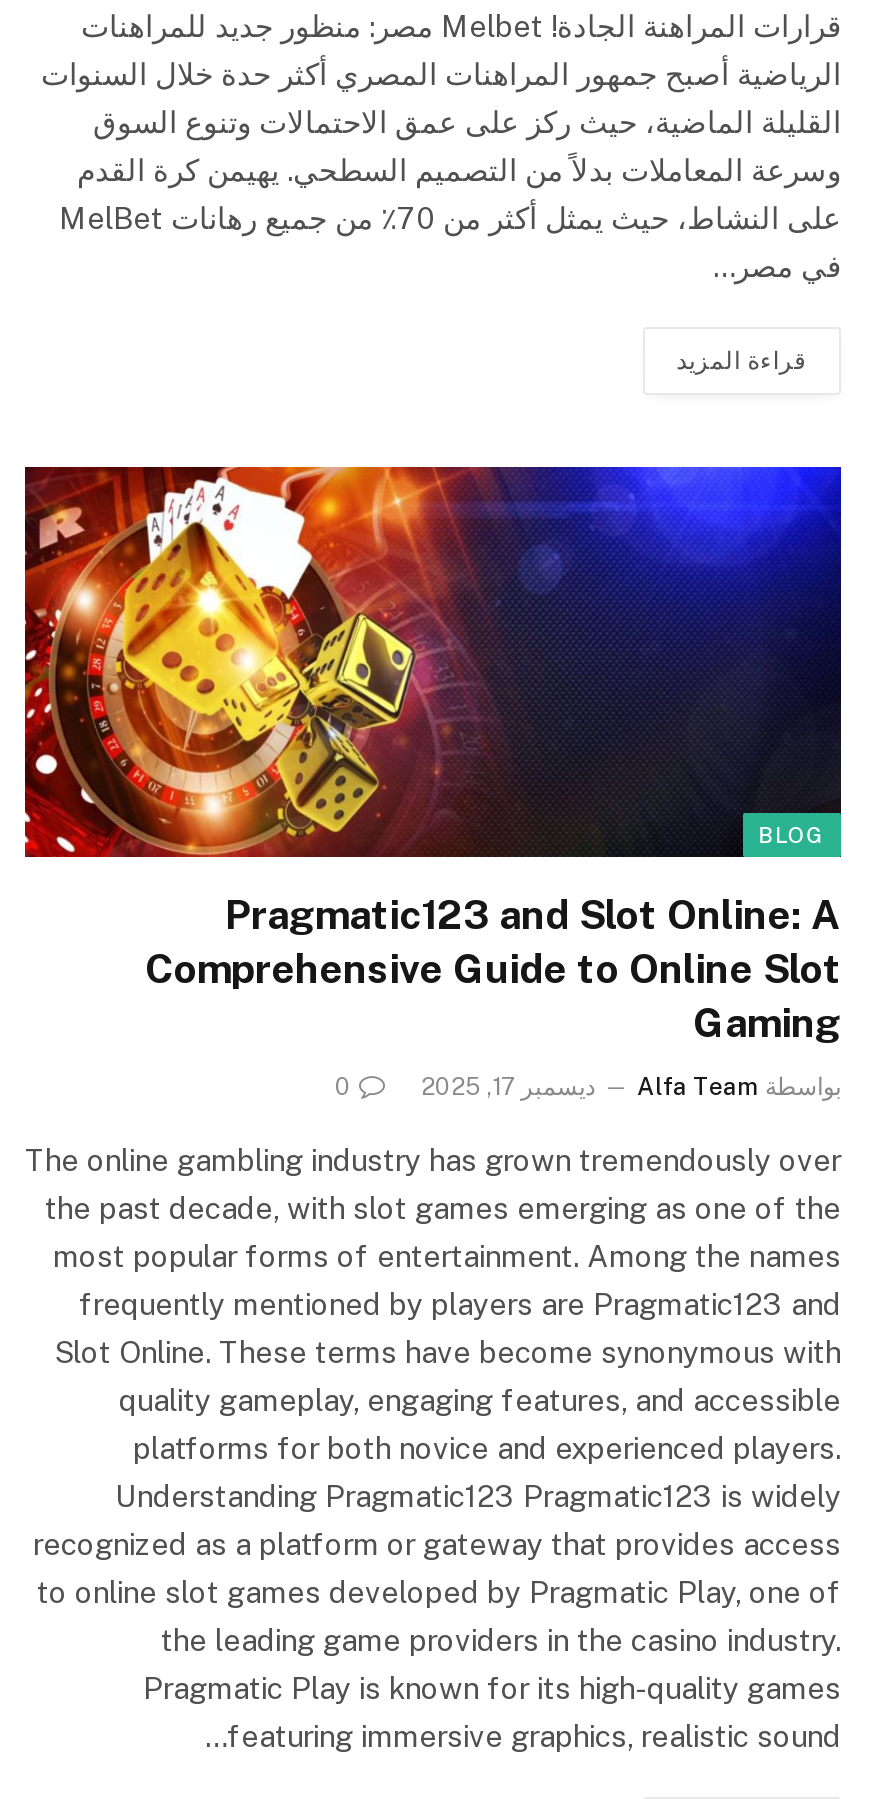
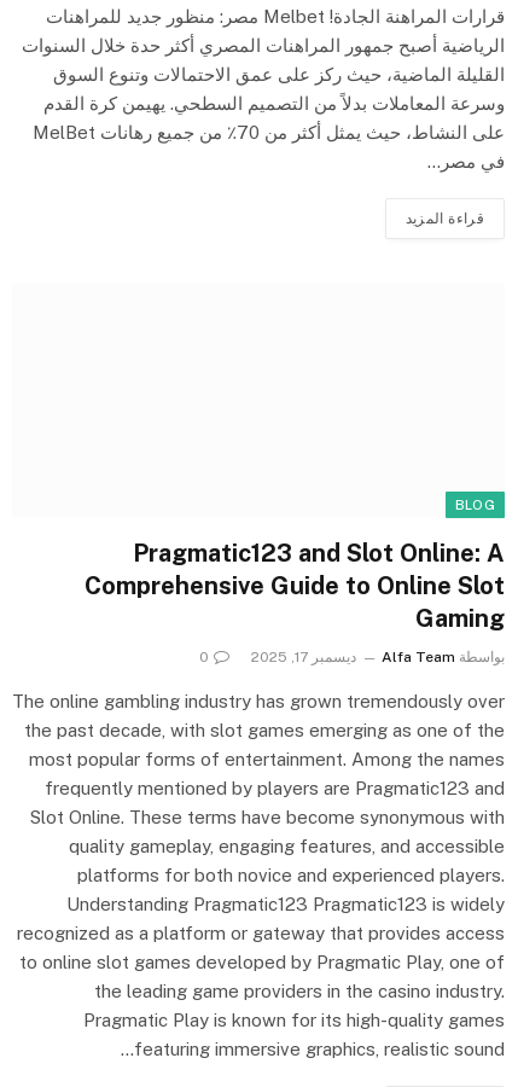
[23,465,843,859] [image] -> none

